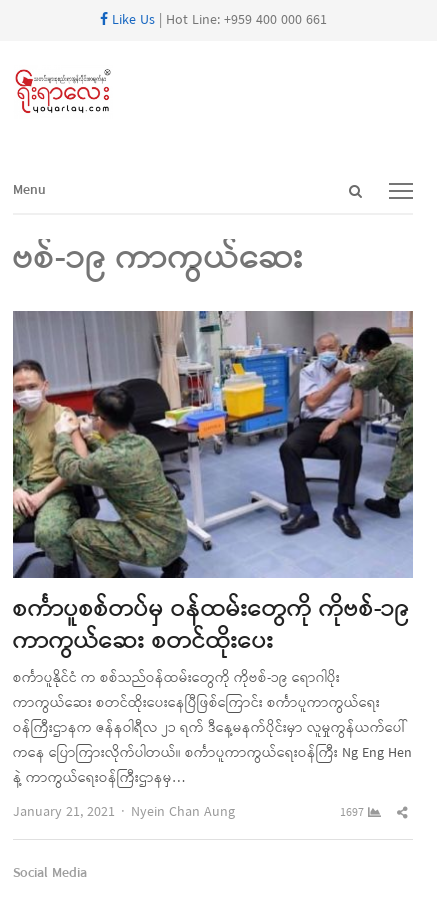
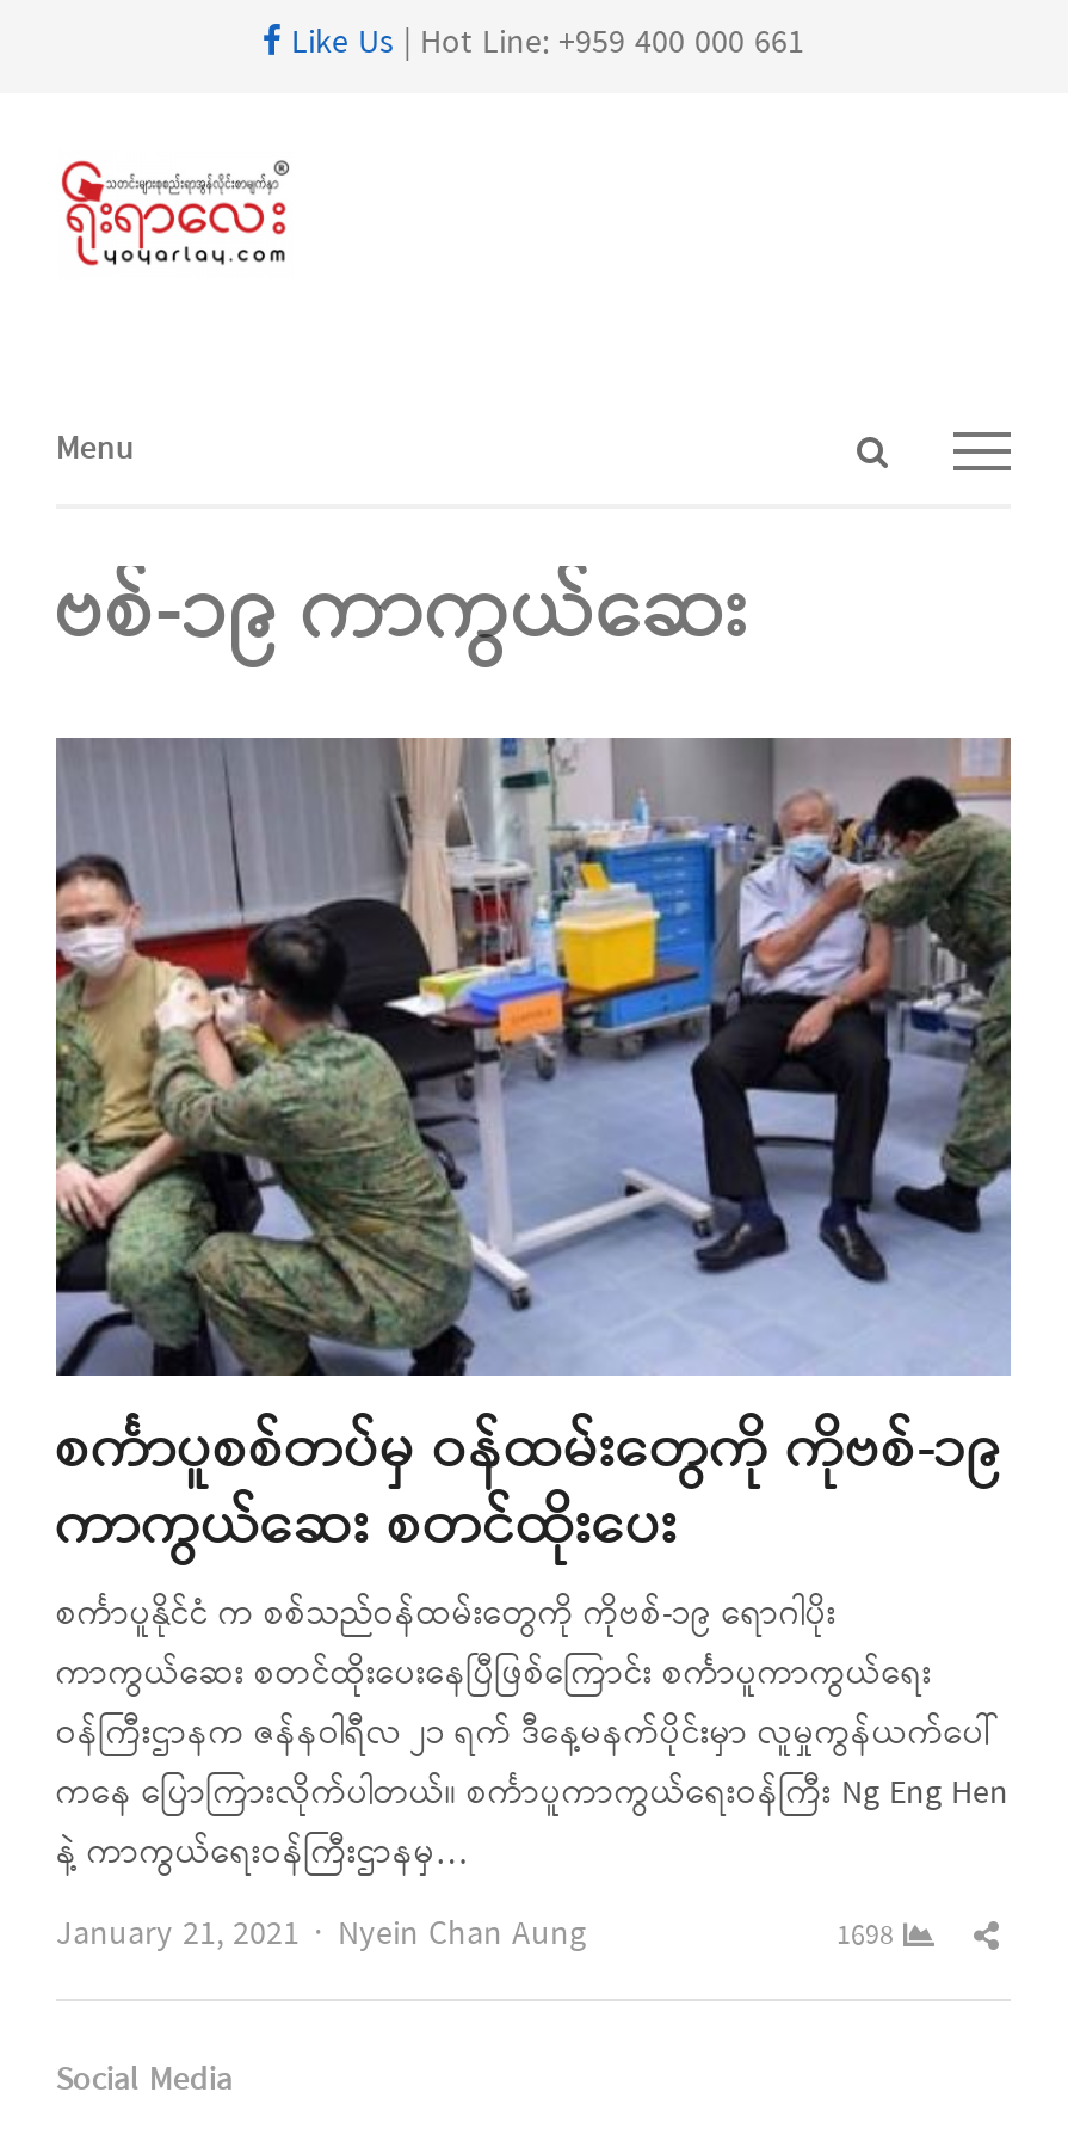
[340,803,364,823] 1697 -> [837,1912,894,1960] 1698

